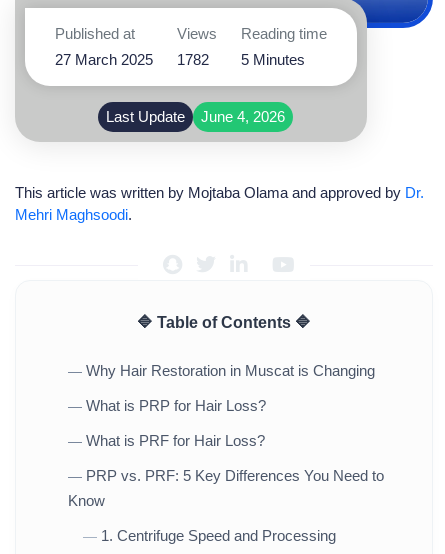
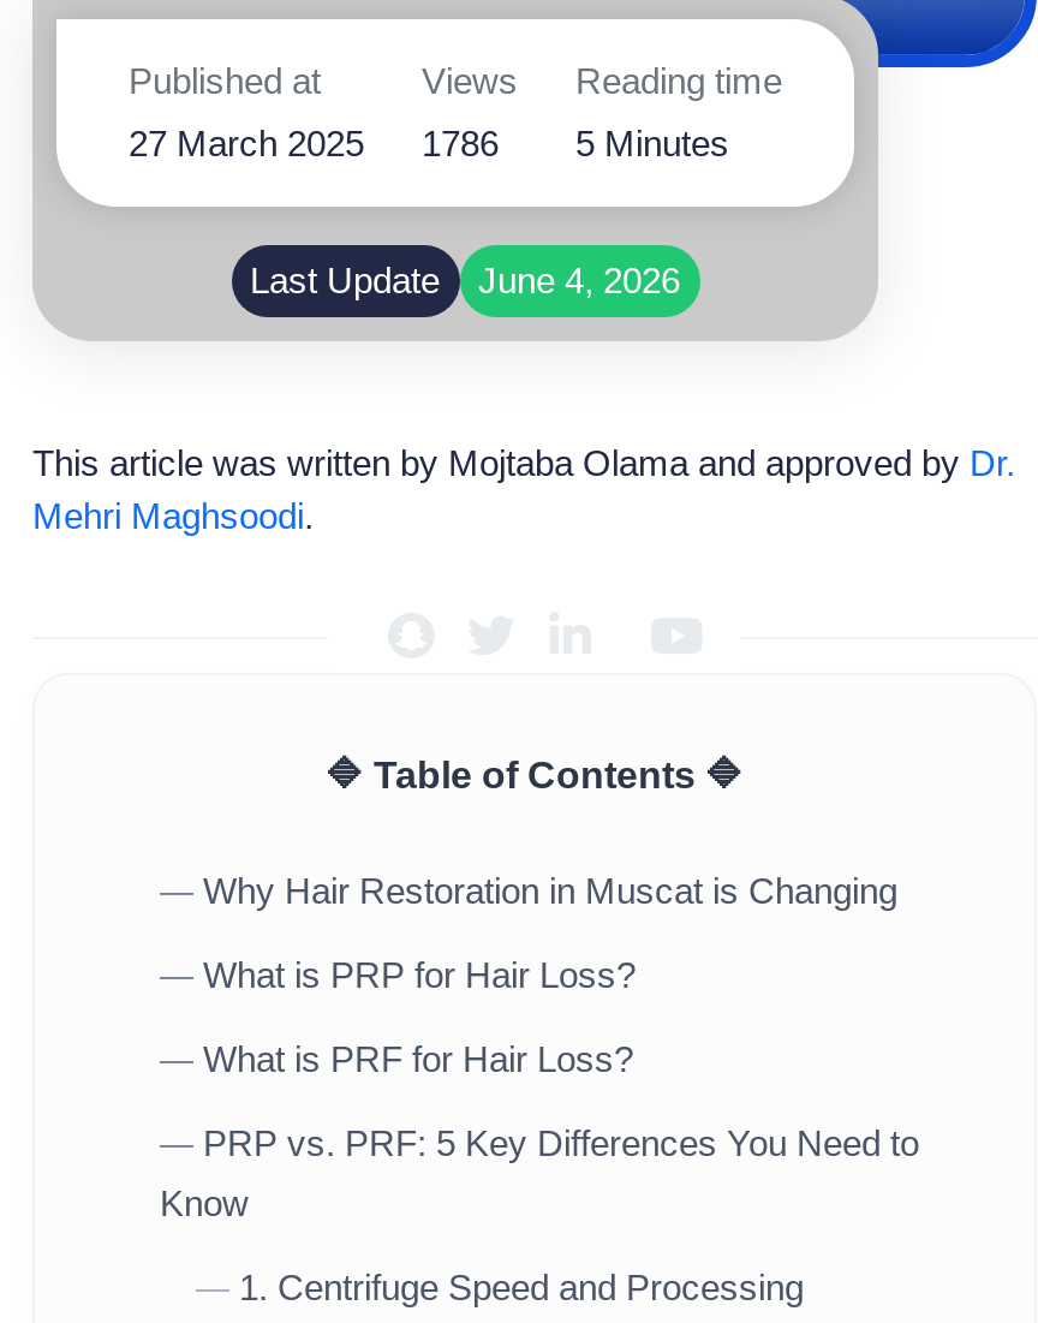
[55,51,305,68] 27 March 2025 1782 5 Minutes -> [129,123,729,164] 27 March 2025 1786 5 Minutes

